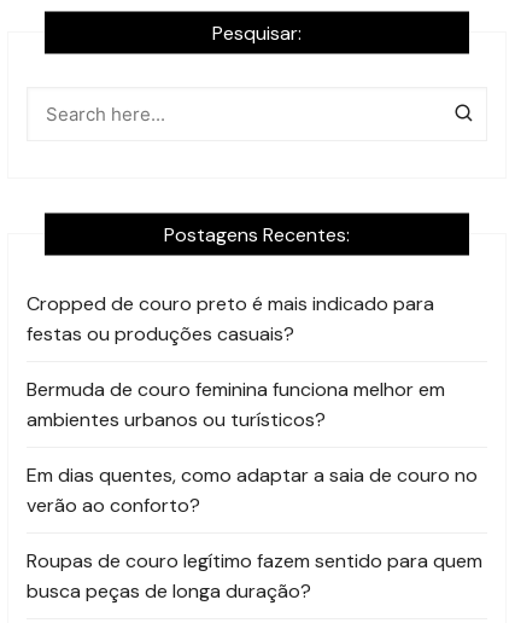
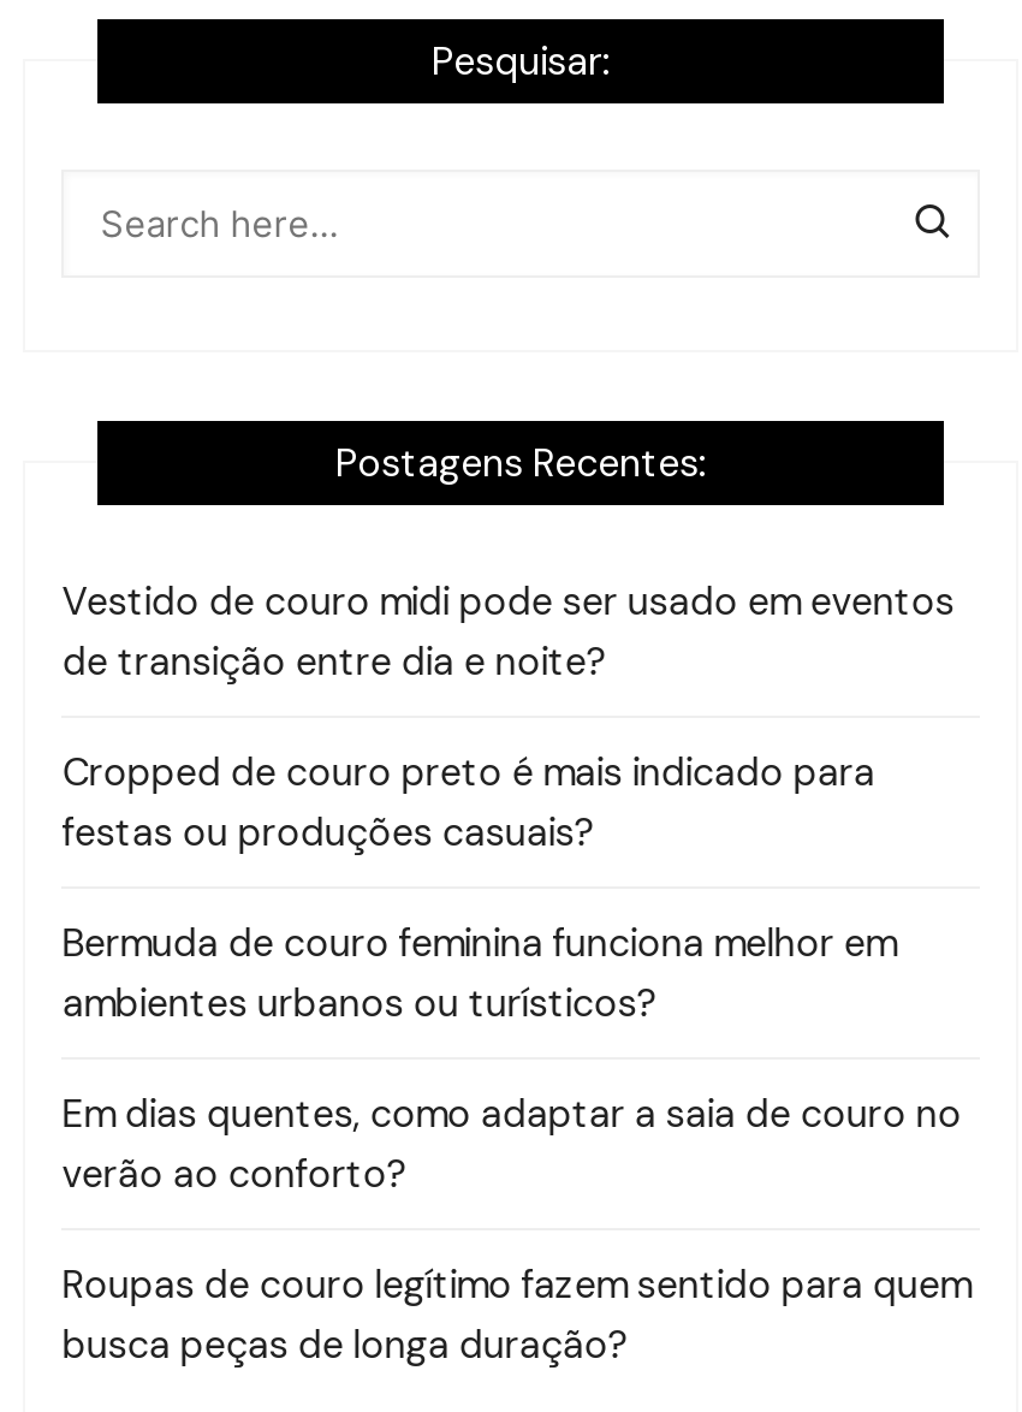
none -> [62,576,954,687] Vestido de couro midi pode ser usado em eventos | de transição entre dia e noite?

